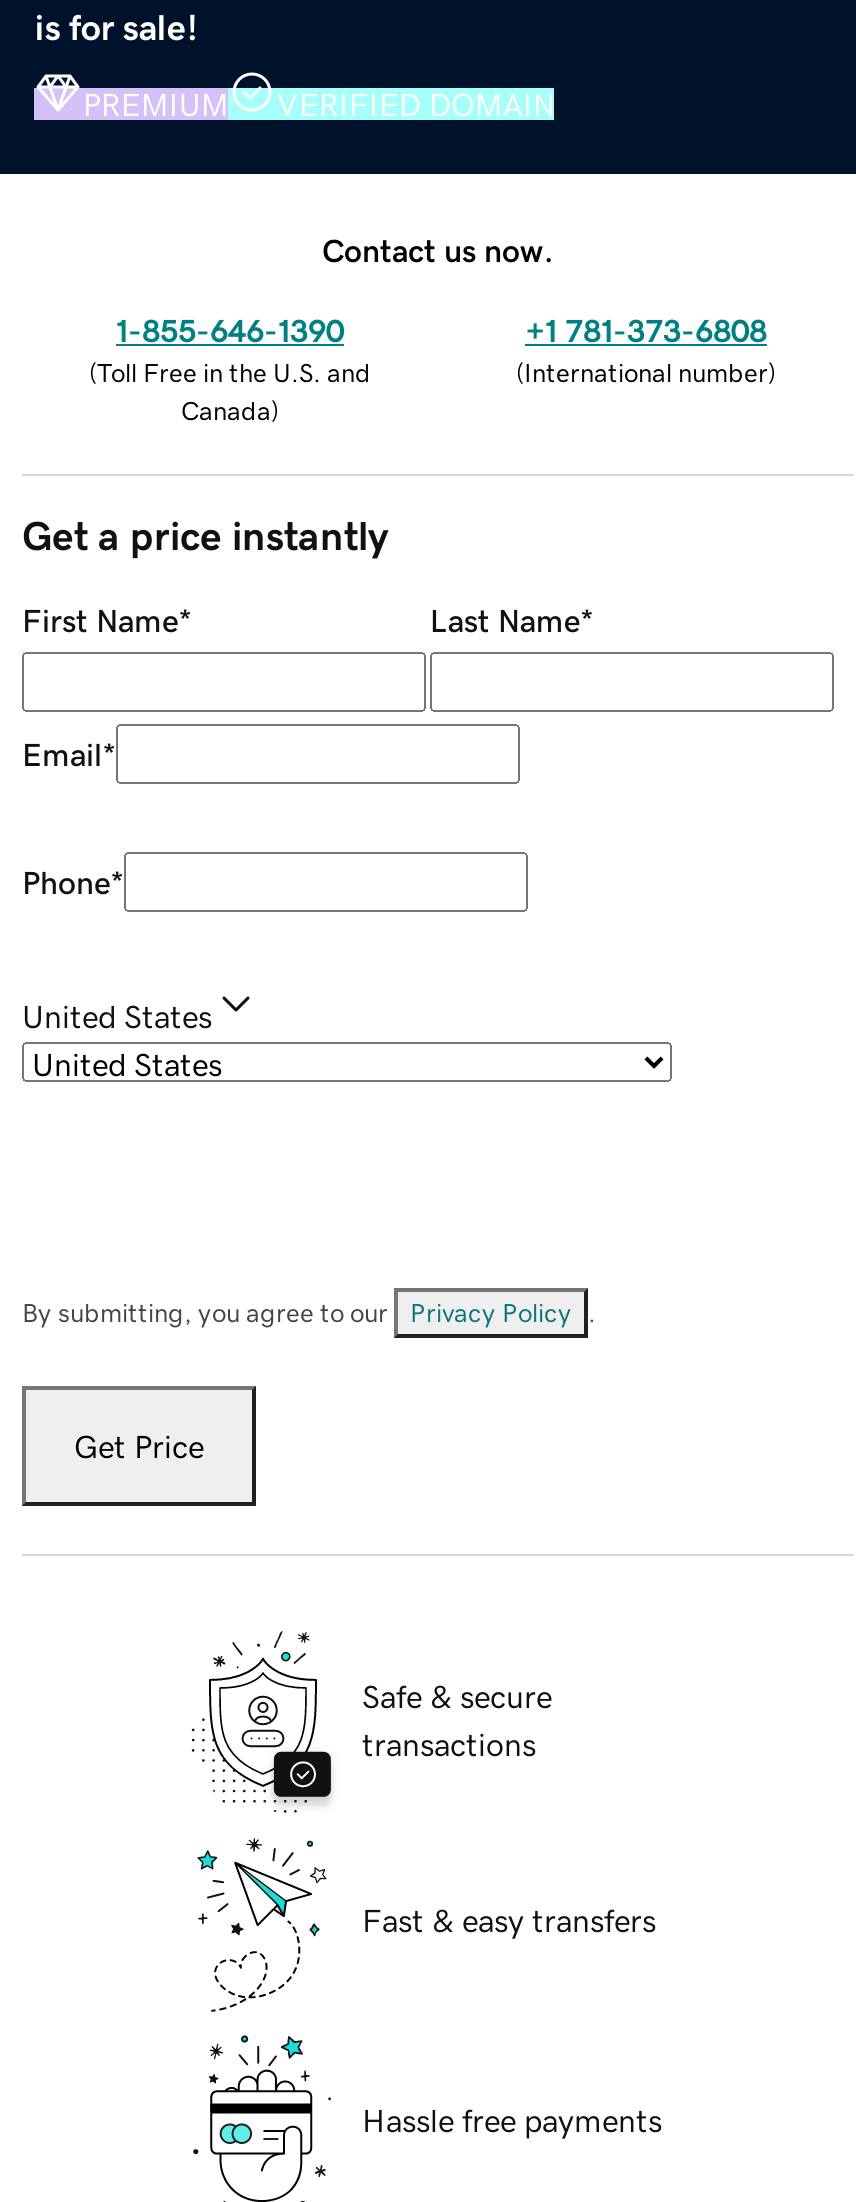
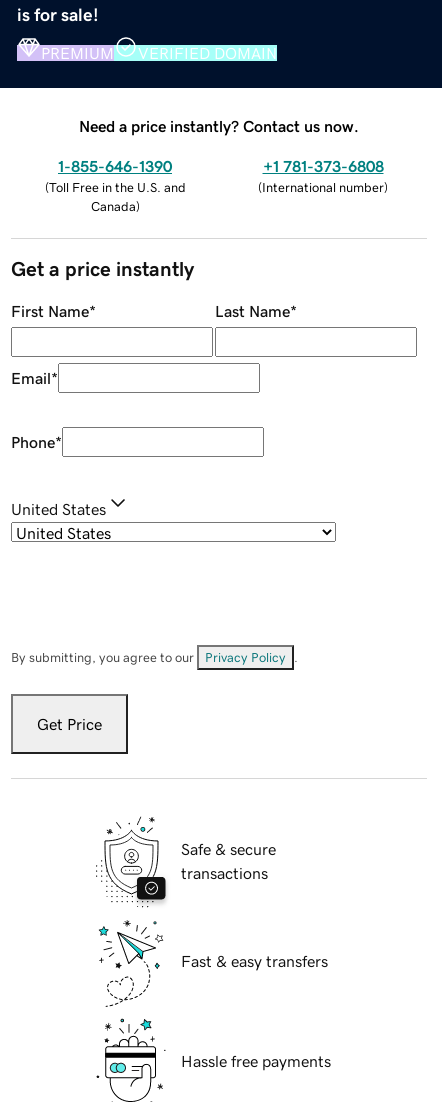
[322,233,554,265] Contact us now. -> [79,118,359,134] Need a price instantly? Contact us now.

